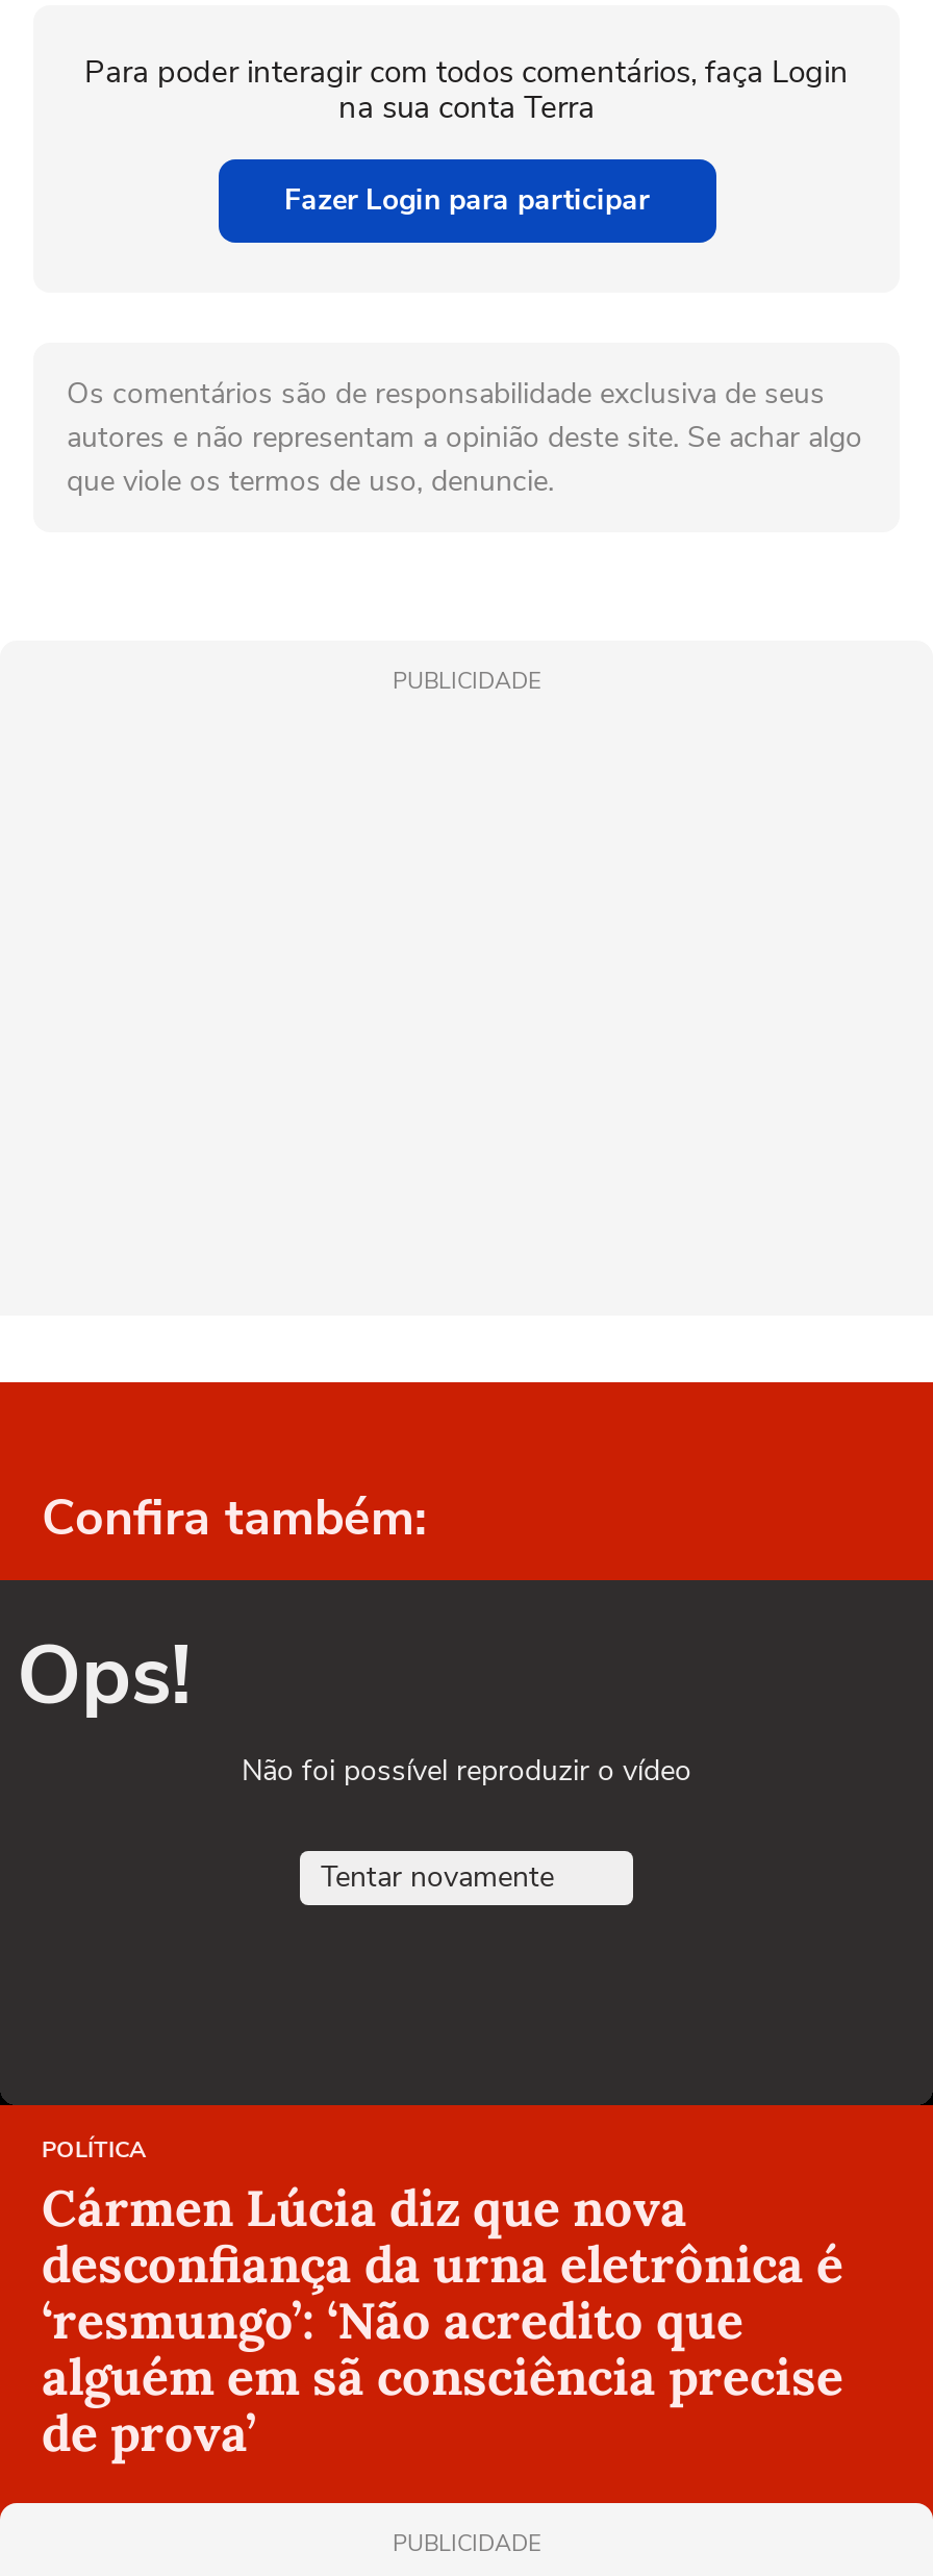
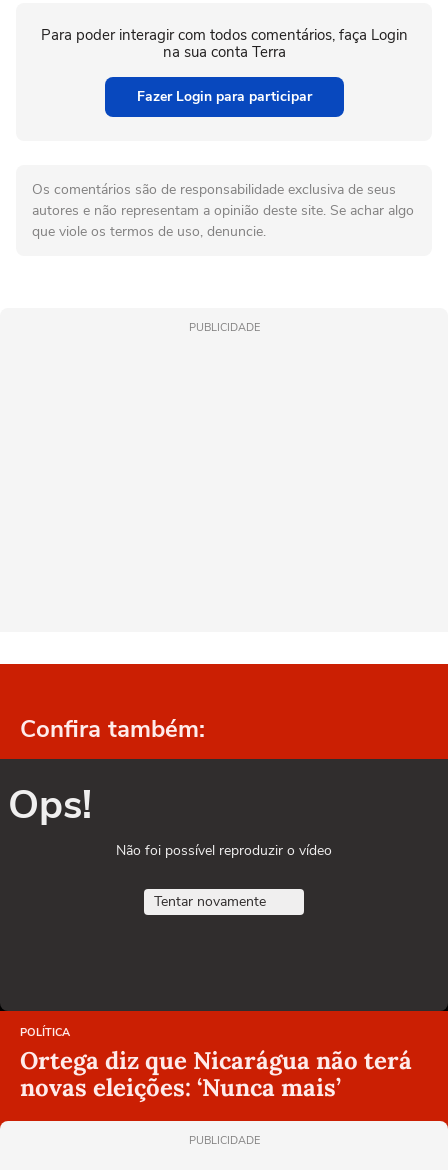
[42,2176,843,2466] Cármen Lúcia diz que nova | desconfiança da urna eletrônica é | ‘resmungo’: ‘Não acredito que | alguém em sã consciência precise | de prova’ -> [20,1045,412,1103] Ortega diz que Nicarágua não terá | novas eleições: ‘Nunca mais’

